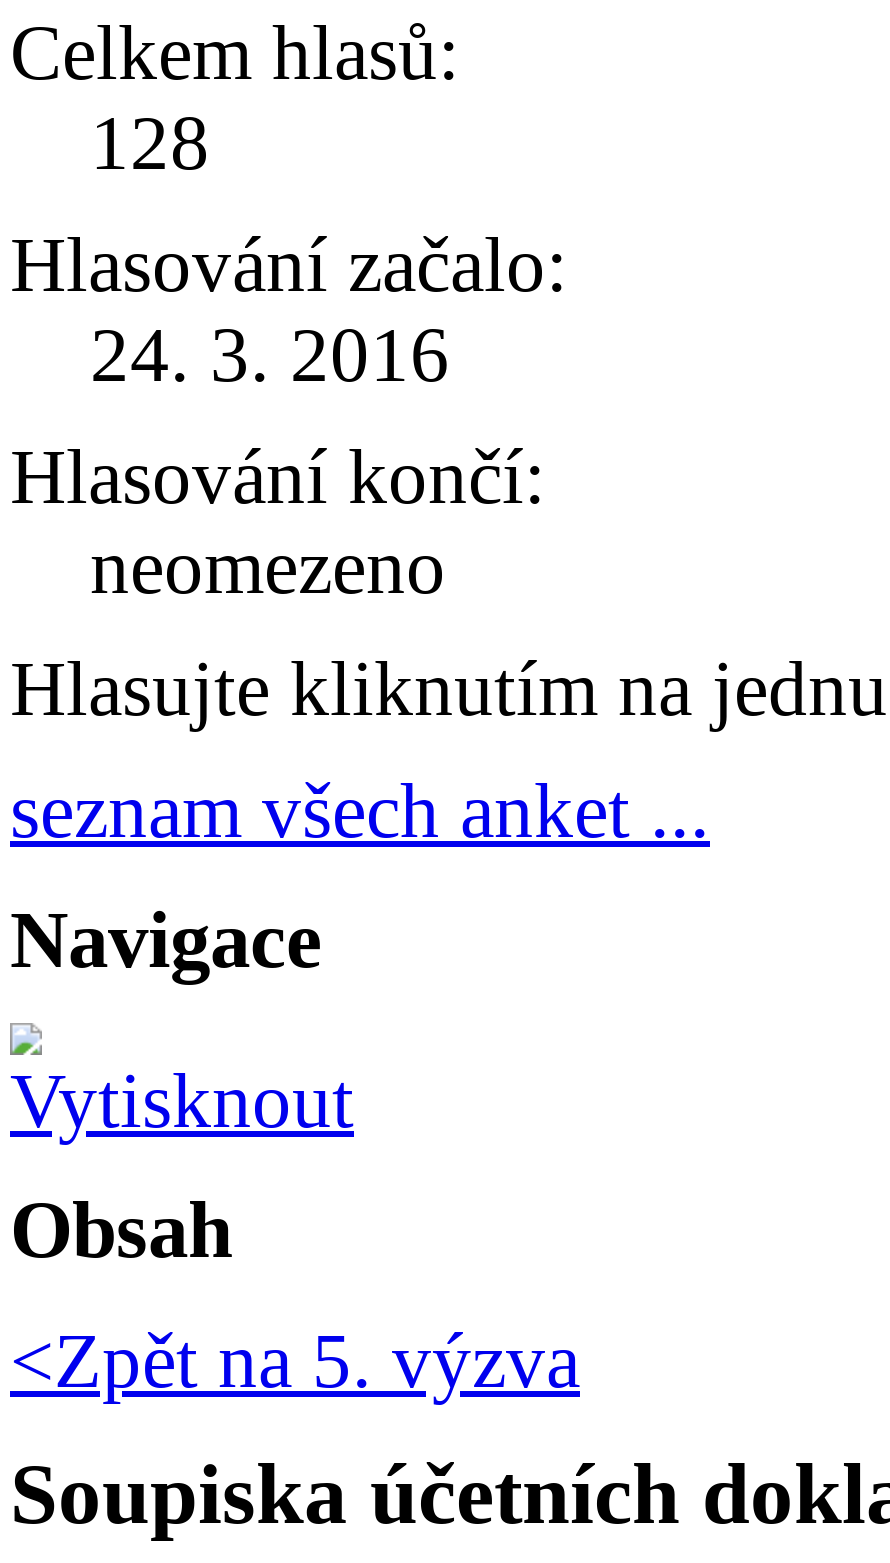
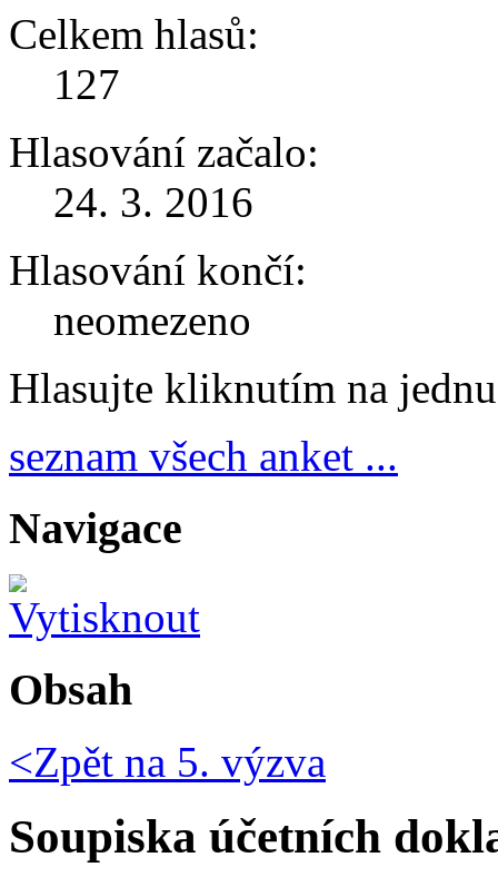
[90,99,210,185] 128 -> [53,60,120,108] 127

